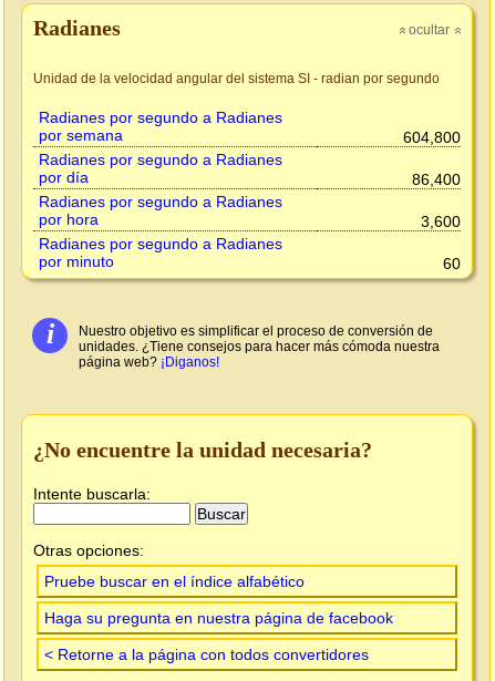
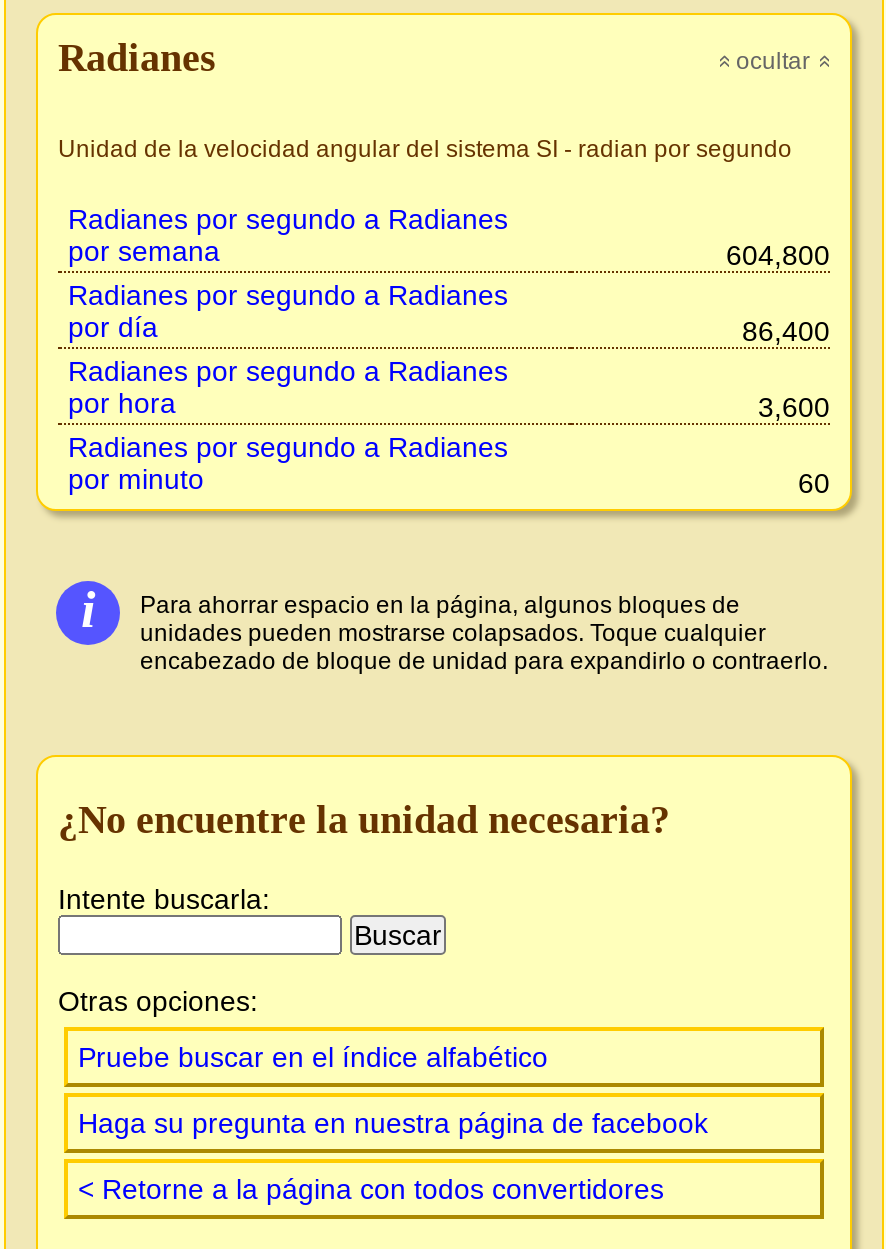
[79,323,440,370] Nuestro objetivo es simplificar el proceso de conversión de | unidades. ¿Tiene consejos para hacer más cómoda nuestra | página web? ¡Diganos! -> [140,591,828,675] Para ahorrar espacio en la página, algunos bloques de | unidades pueden mostrarse colapsados. Toque cualquier | encabezado de bloque de unidad para expandirlo o contraerlo.

